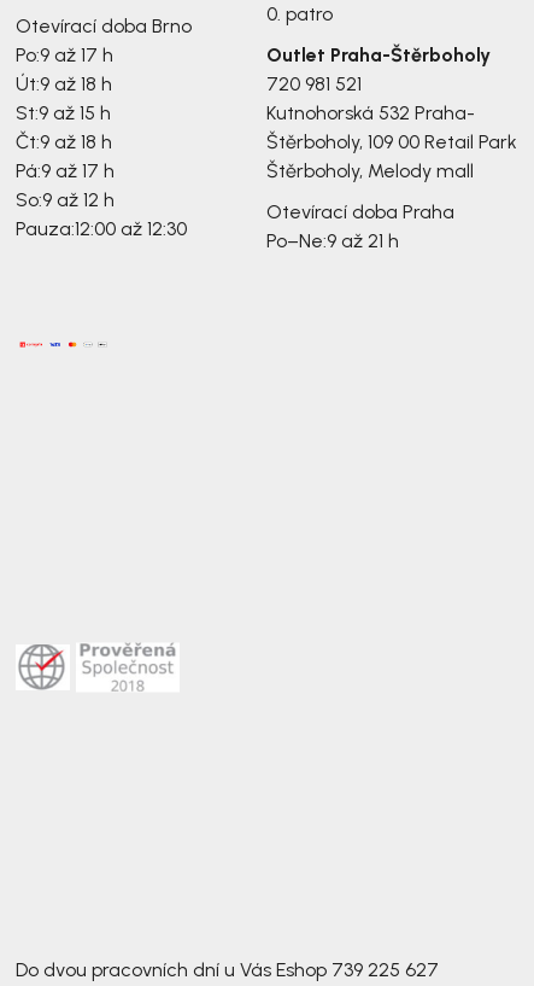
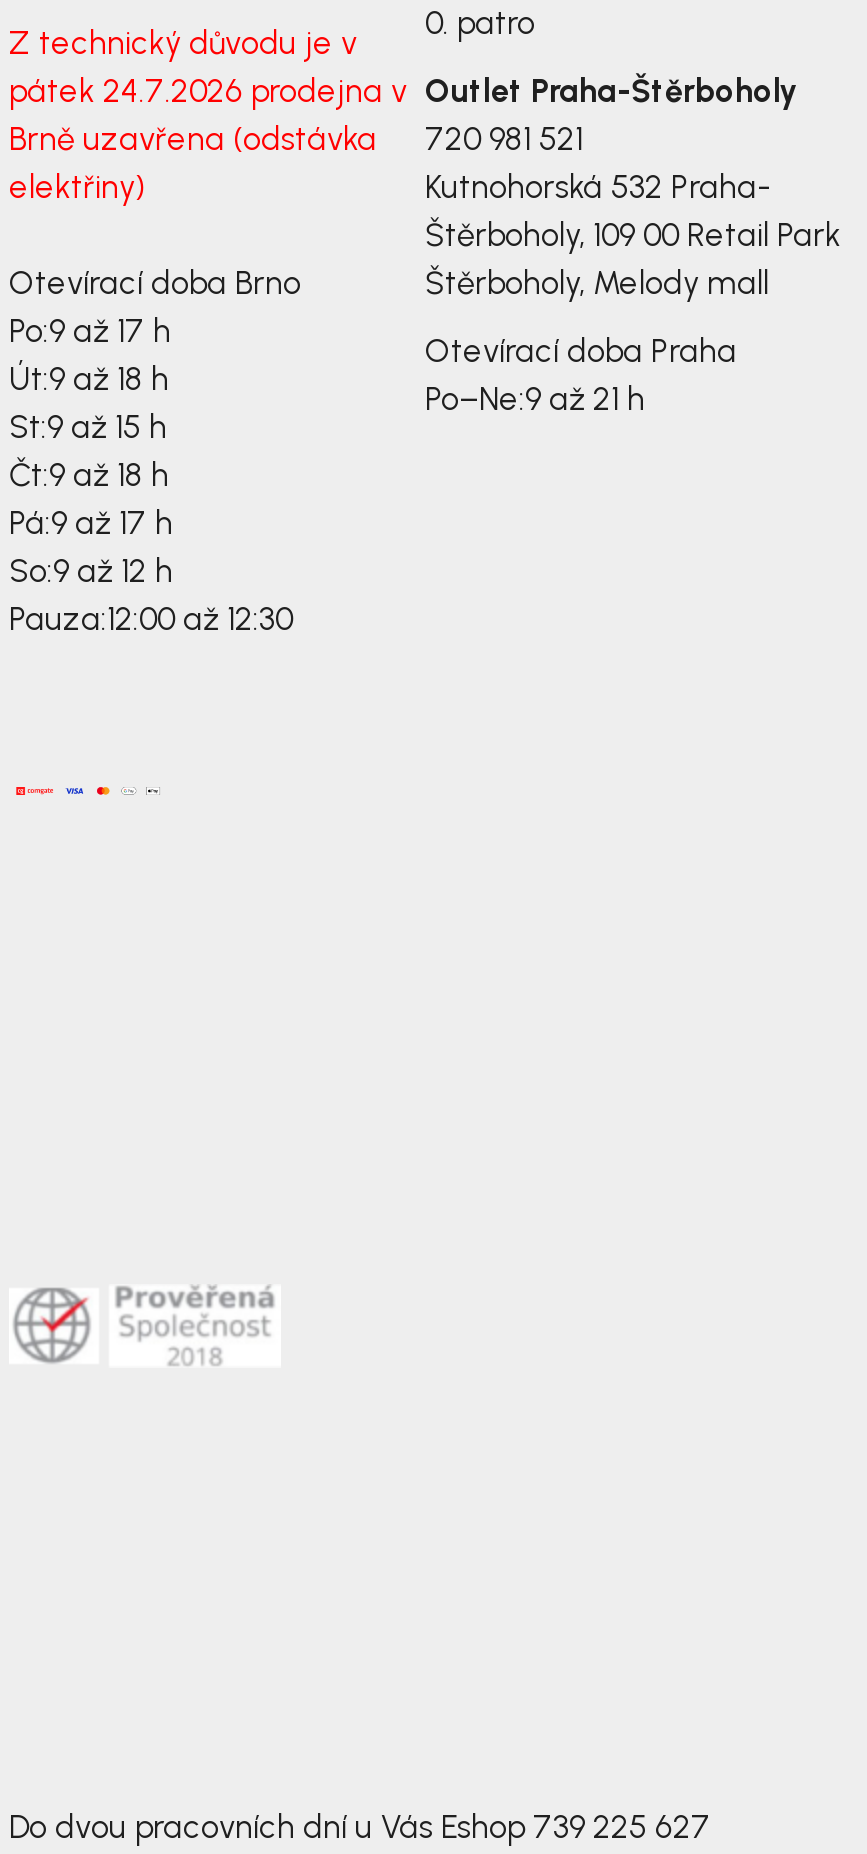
none -> [9,24,407,206] Z technický důvodu je v | pátek 24.7.2026 prodejna v | Brně uzavřena (odstávka | elektřiny)

